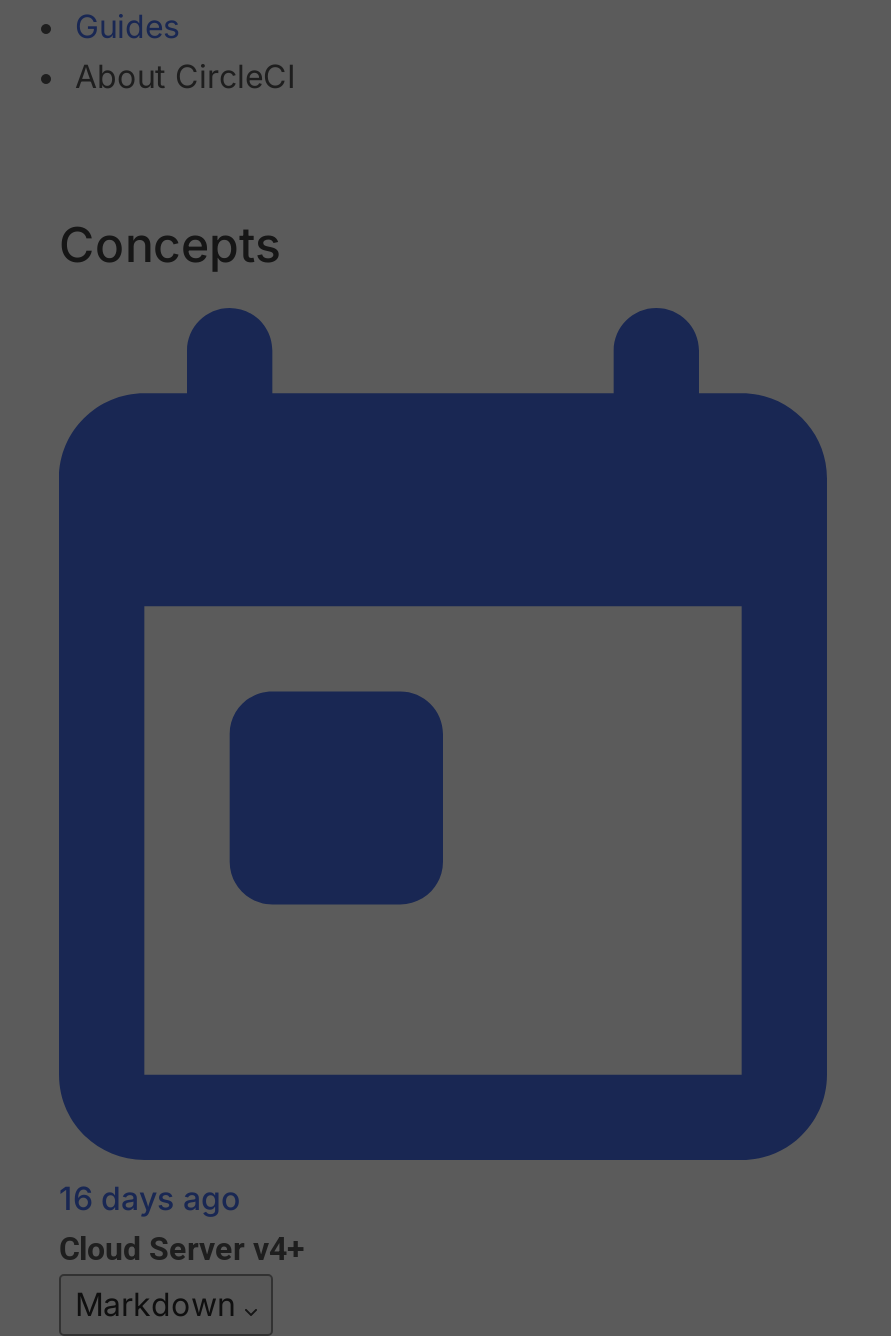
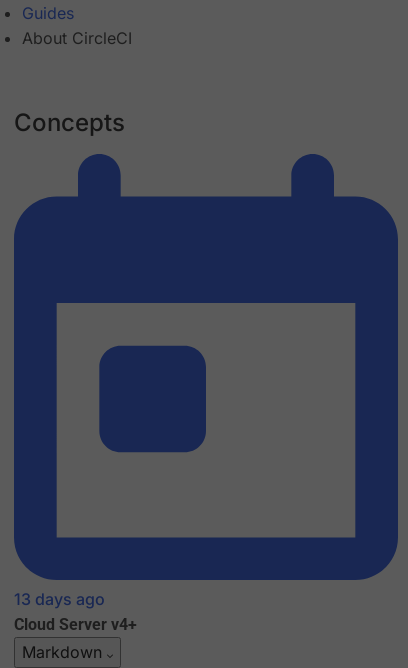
[59,1179,241,1219] 16 days ago -> [14,589,105,609] 13 days ago

